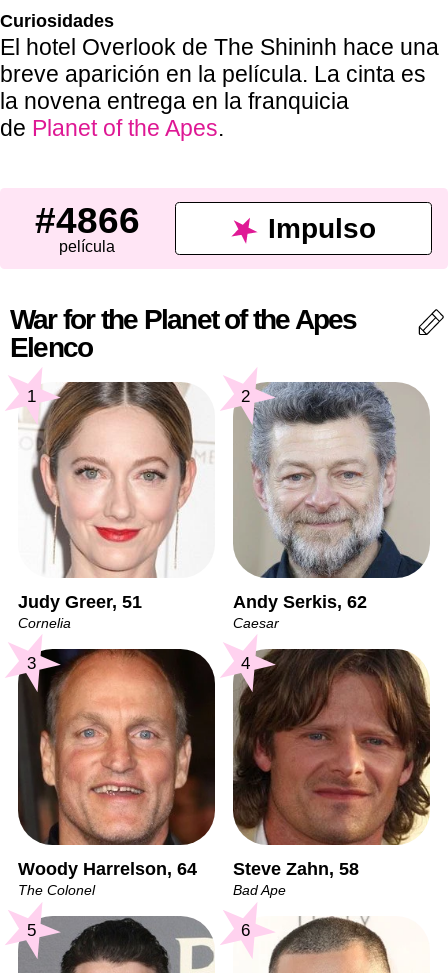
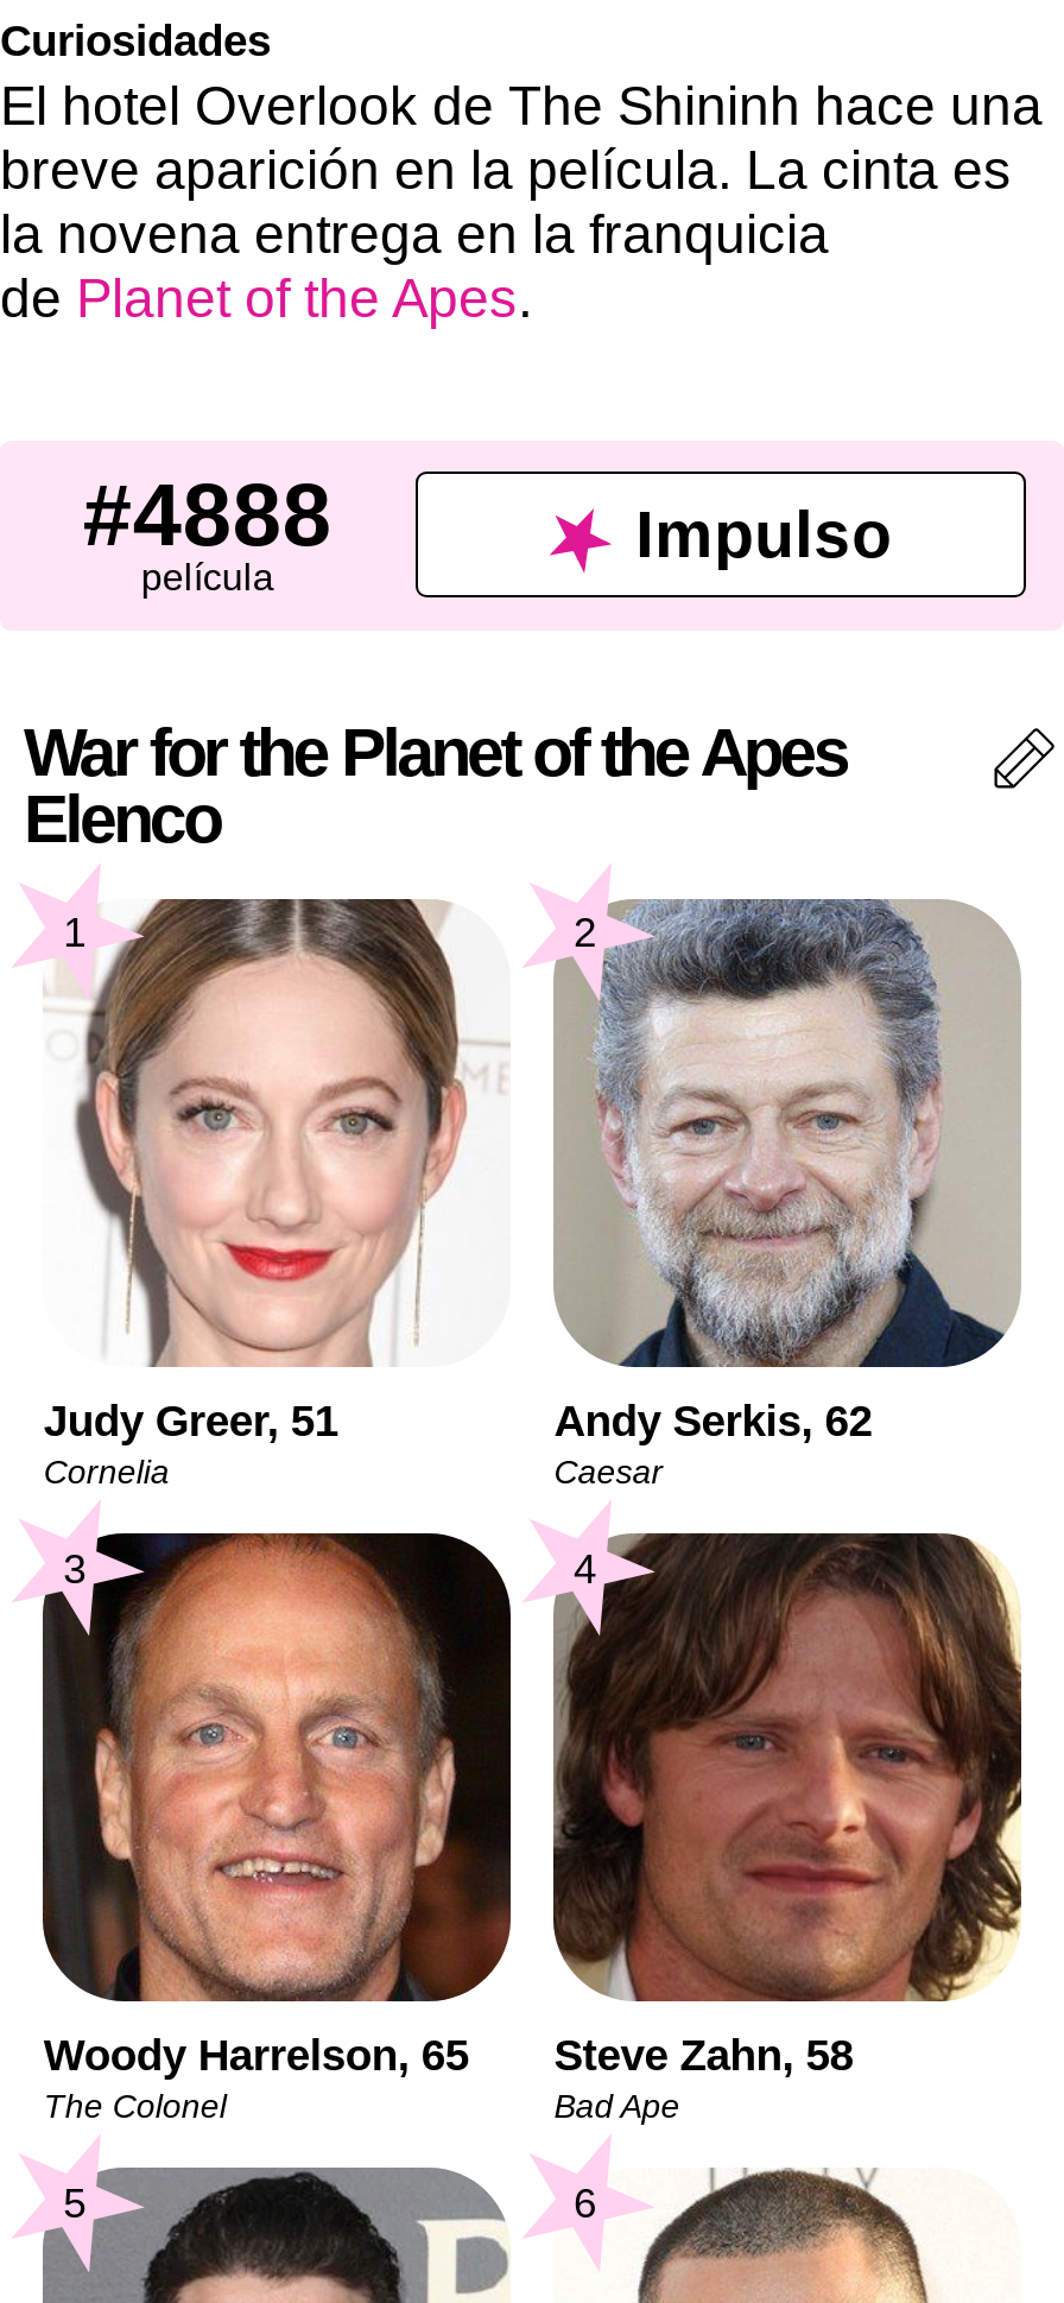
[35,200,140,241] #4866 -> [83,467,332,564] #4888
[18,858,197,879] Woody Harrelson, 64 -> [44,2030,469,2080] Woody Harrelson, 65

